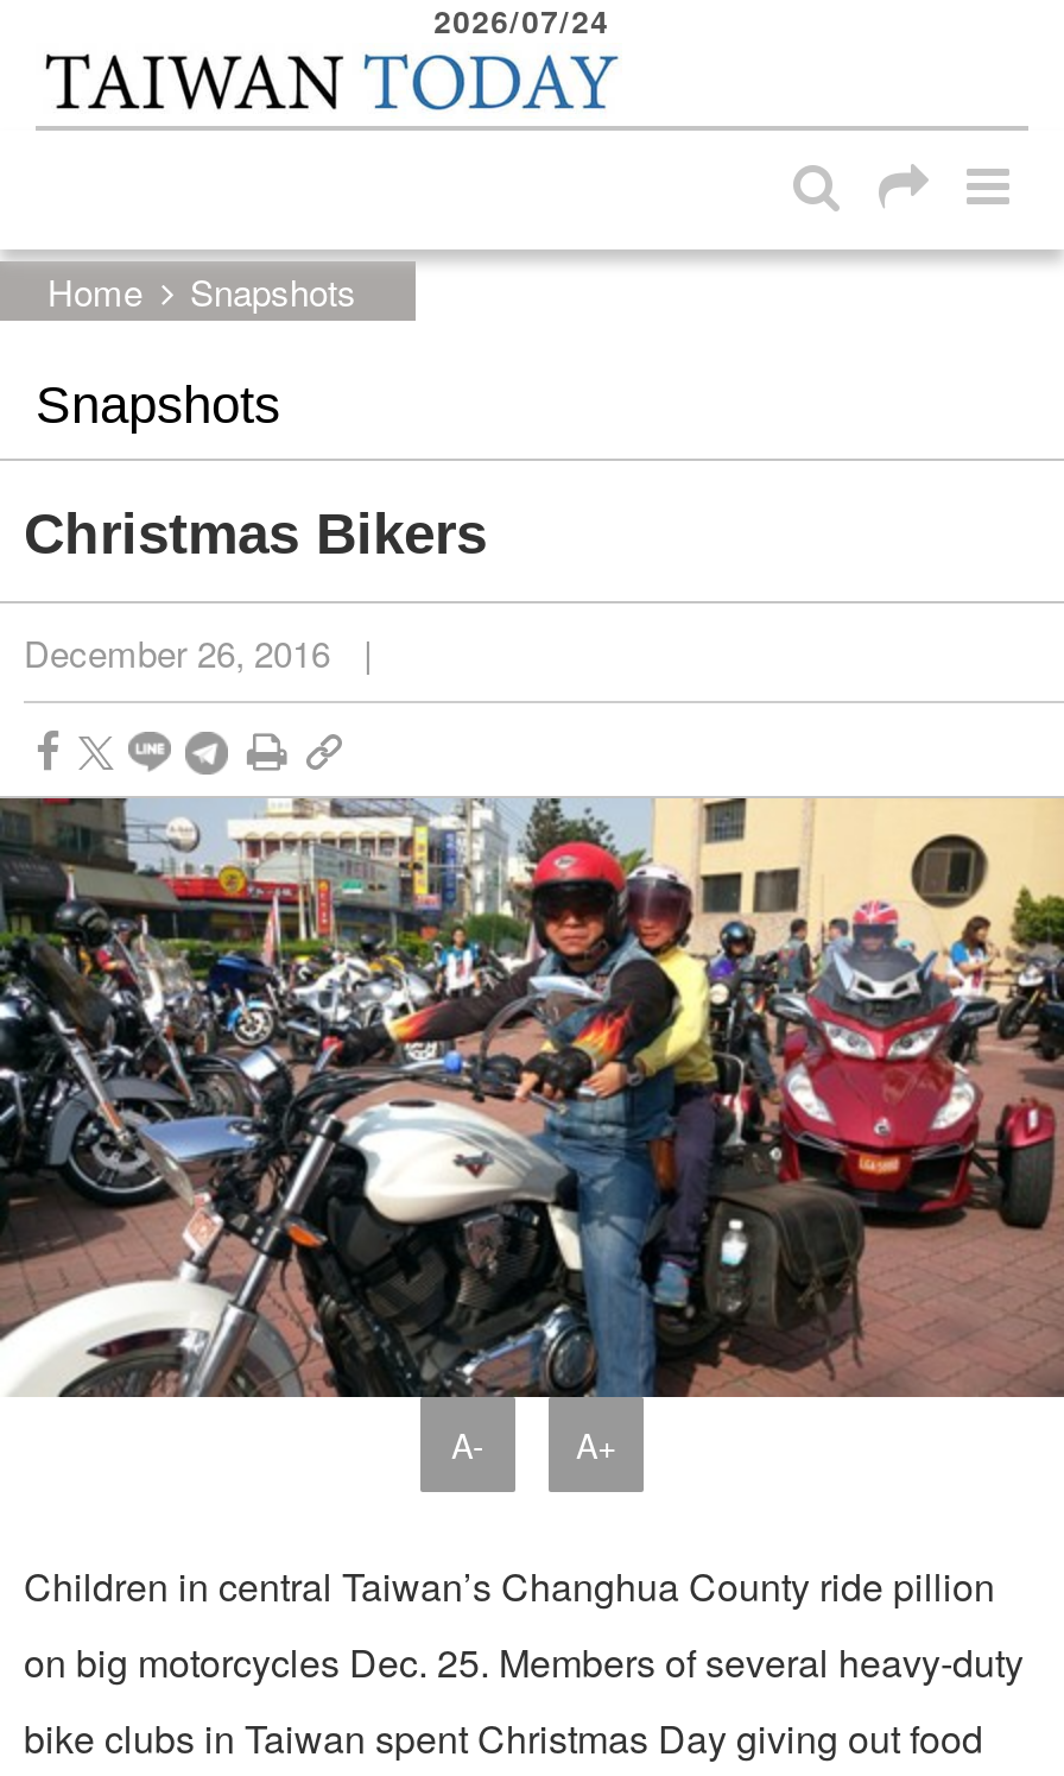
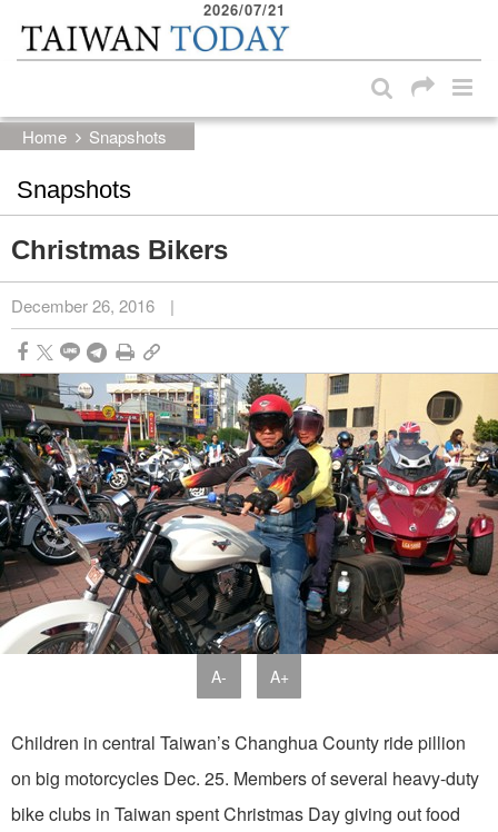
[434,0,609,43] 2026/07/24 -> [203,0,285,20] 2026/07/21

